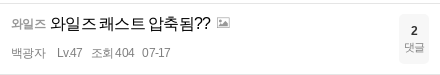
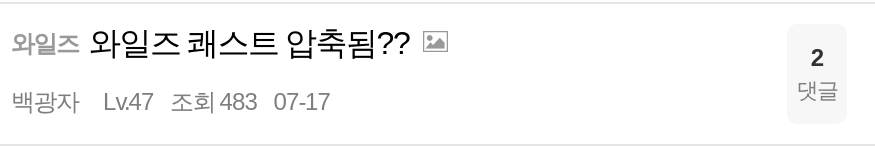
[11,45,170,59] 백광자 Lv.47 조회 404 07-17 -> [11,87,330,115] 백광자 Lv.47 조회 483 07-17

